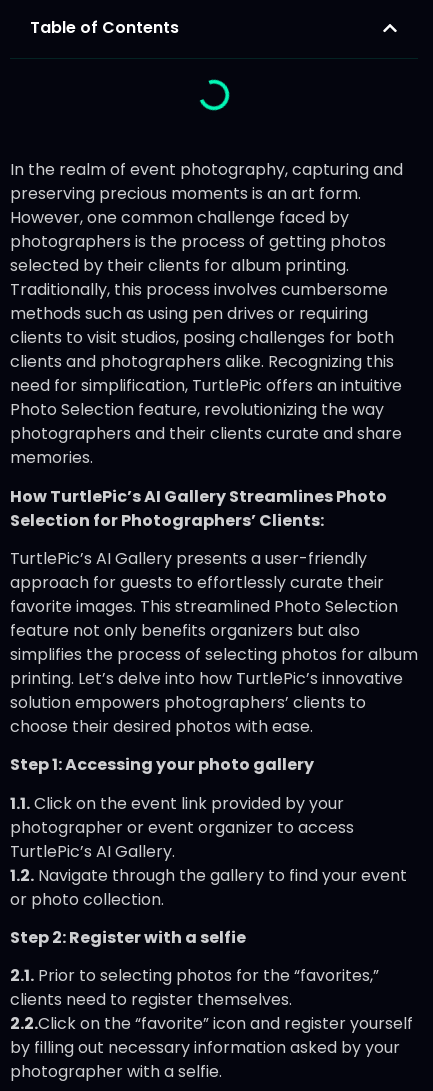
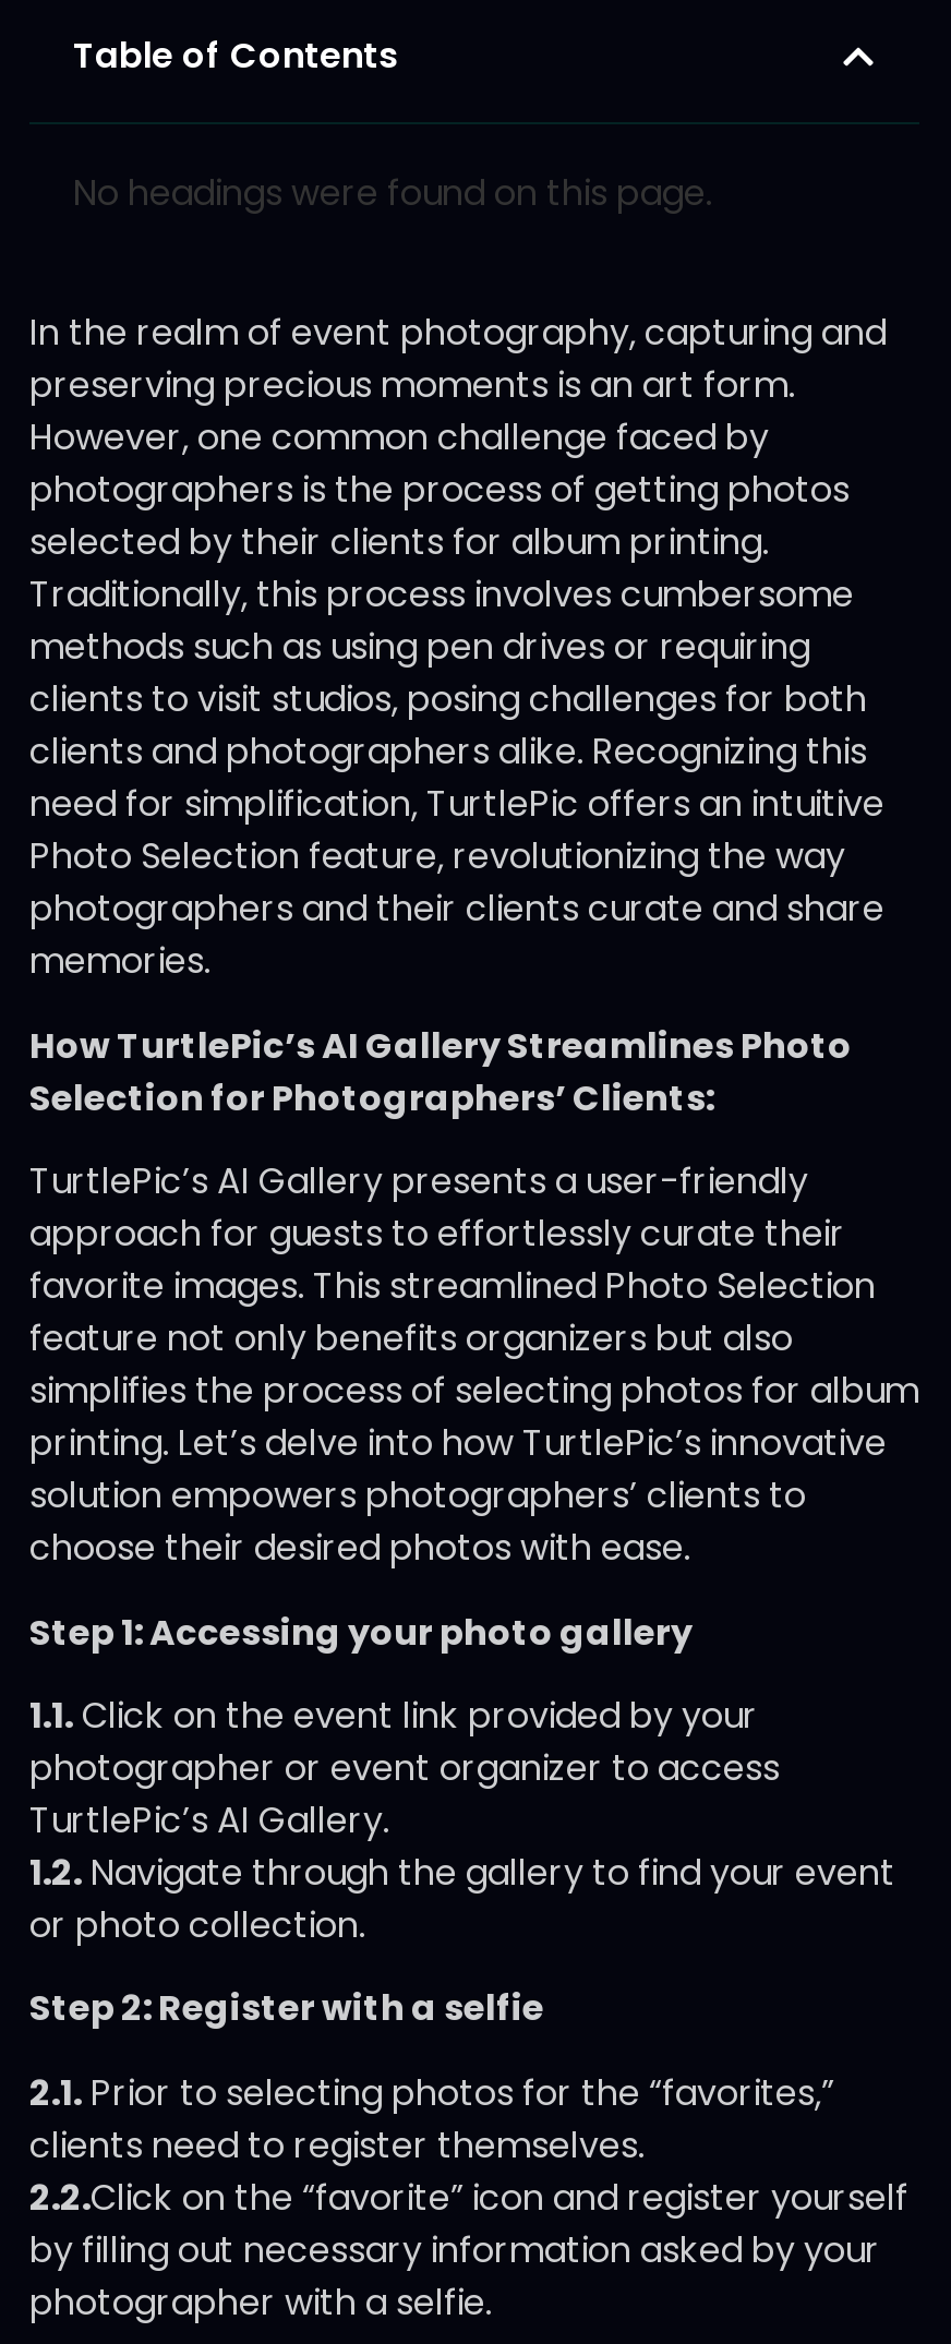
none -> [73,169,712,219] No headings were found on this page.

